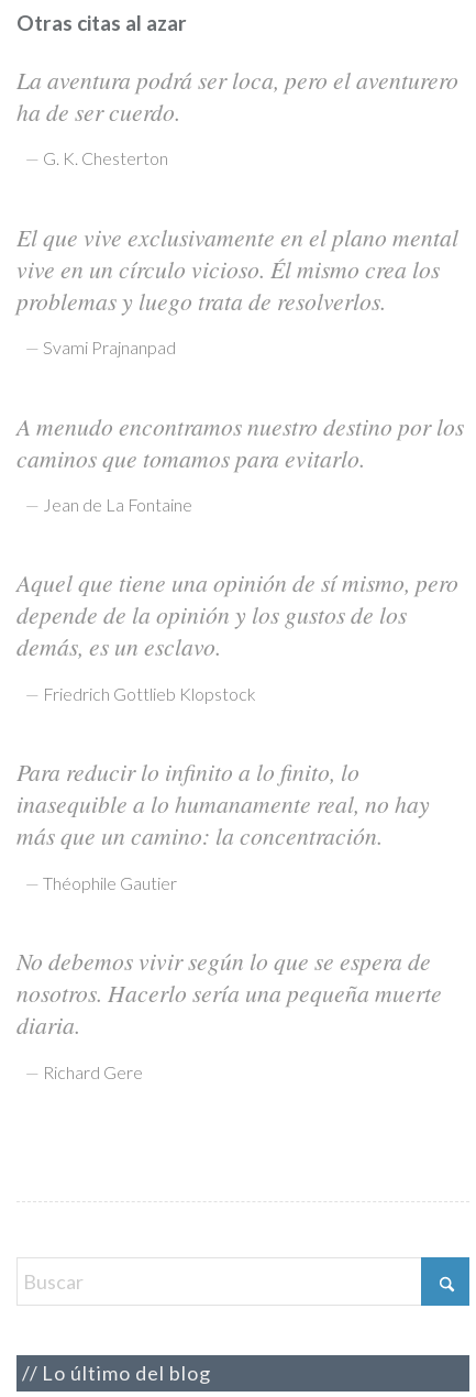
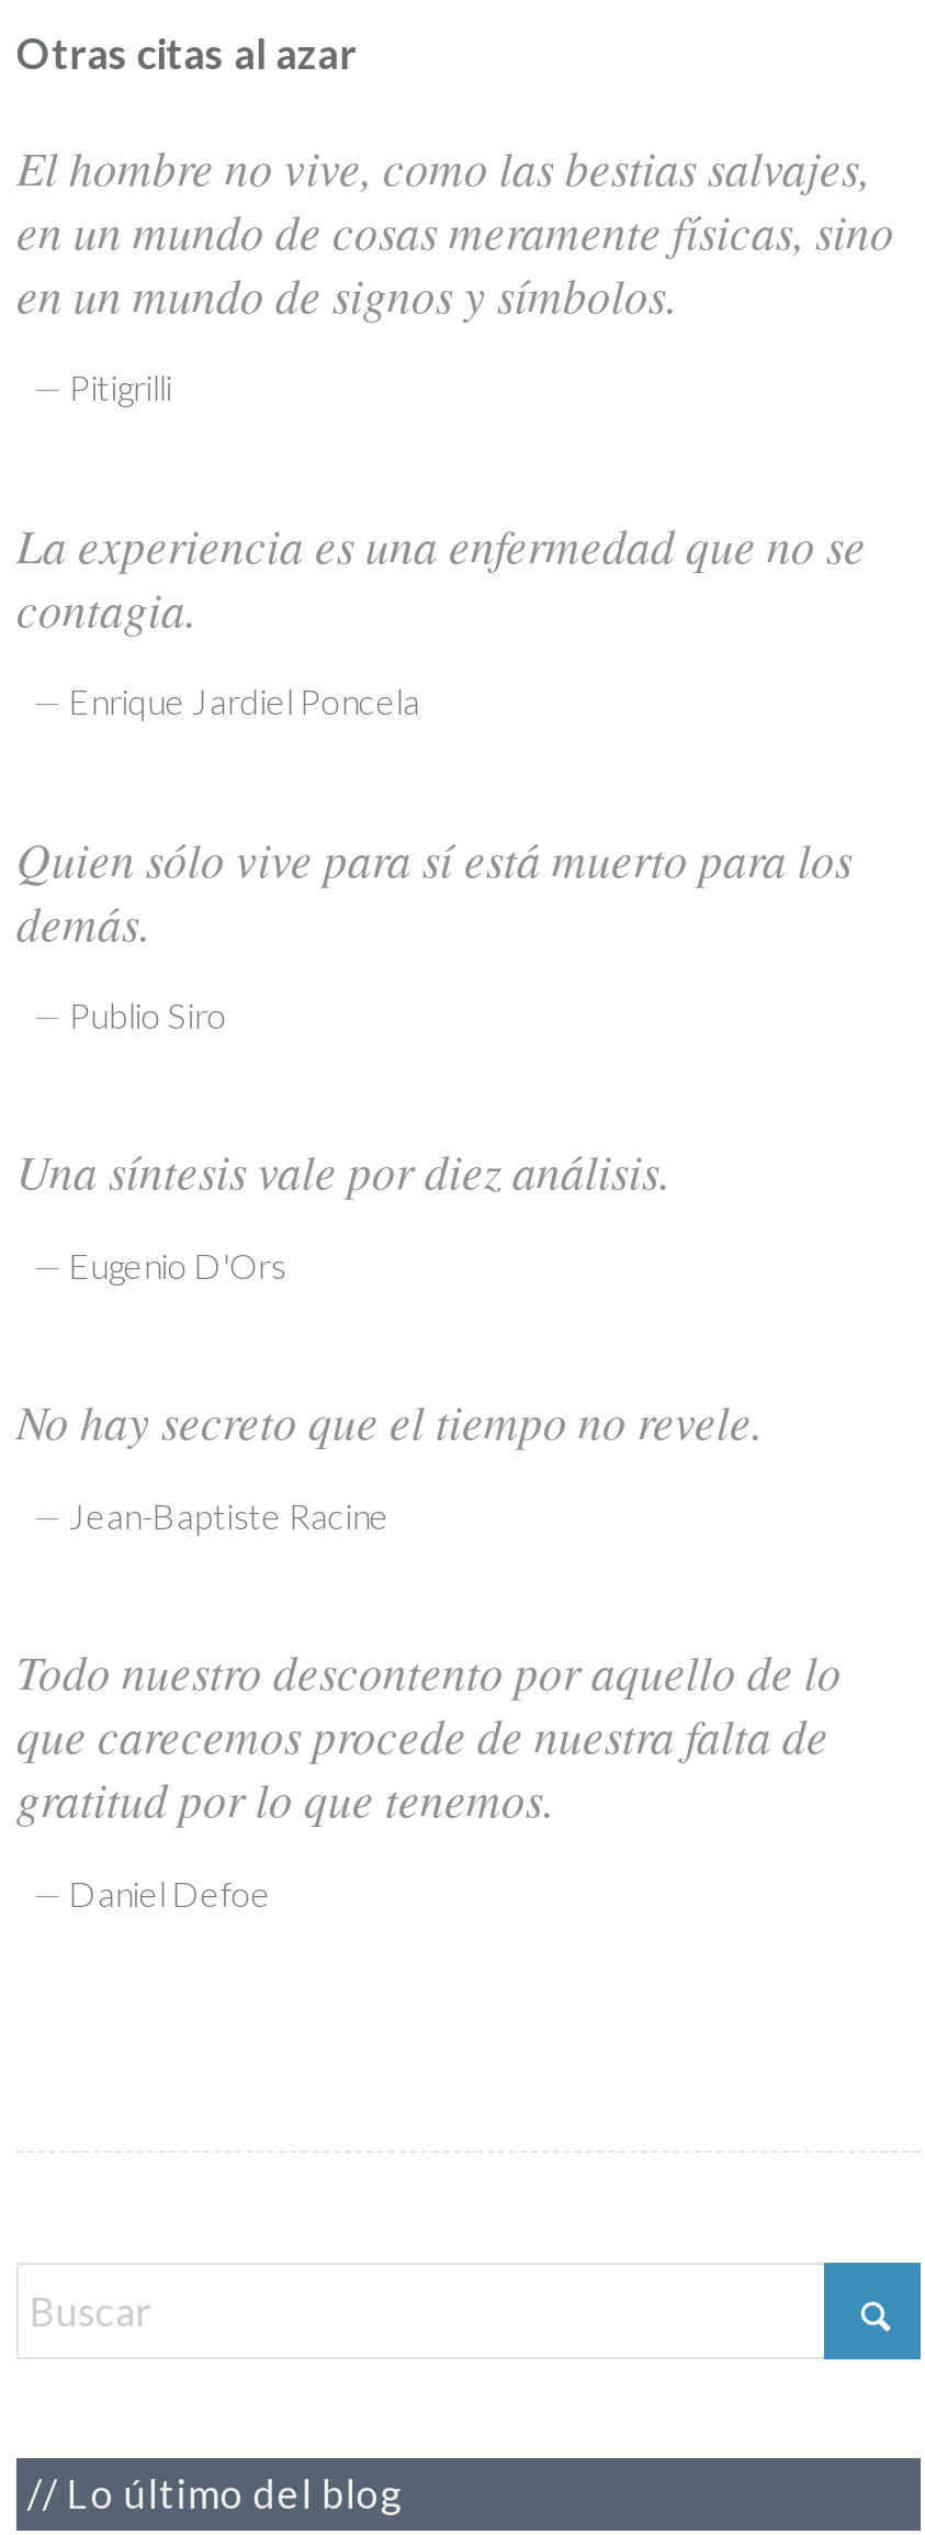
[16,64,458,127] La aventura podrá ser loca, pero el aventurero | ha de ser cuerdo. -> [16,135,894,326] El hombre no vive, como las bestias salvajes, | en un mundo de cosas meramente físicas, sino | en un mundo de signos y símbolos.
[25,148,168,169] — G. K. Chesterton -> [34,366,172,408] — Pitigrilli
[16,221,458,316] El que vive exclusivamente en el plano mental | vive en un círculo vicioso. Él mismo crea los | problemas y luego trata de resolverlos. -> [16,512,866,639] La experiencia es una enfermedad que no se | contagia.
[25,337,176,358] — Svami Prajnanpad -> [34,680,420,722] — Enrique Jardiel Poncela
[16,410,464,474] A menudo encontramos nuestro destino por los | caminos que tomamos para evitarlo. -> [16,826,852,953] Quien sólo vive para sí está muerto para los | demás.
[25,494,192,515] — Jean de La Fontaine -> [34,994,227,1035] — Publio Siro
[16,567,458,663] Aquel que tiene una opinión de sí mismo, pero | depende de la opinión y los gustos de los | demás, es un esclavo. -> [16,1140,670,1203] Una síntesis vale por diez análisis.
[25,683,256,704] — Friedrich Gottlieb Klopstock -> [34,1244,286,1285] — Eugenio D'Ors
[16,756,430,852] Para reducir lo infinito a lo finito, lo | inasequible a lo humanamente real, no hay | más que un camino: la concentración. -> [16,1389,762,1453] No hay secreto que el tiempo no revele.
[25,872,177,893] — Théophile Gautier -> [34,1494,389,1535] — Jean-Baptiste Racine
[16,945,442,1041] No debemos vivir según lo que se espera de | nosotros. Hacerlo sería una pequeña muerte | diaria. -> [16,1640,841,1831] Todo nuestro descontento por aquello de lo | que carecemos procede de nuestra falta de | gratitud por lo que tenemos.
[25,1061,143,1082] — Richard Gere -> [34,1871,271,1913] — Daniel Defoe

